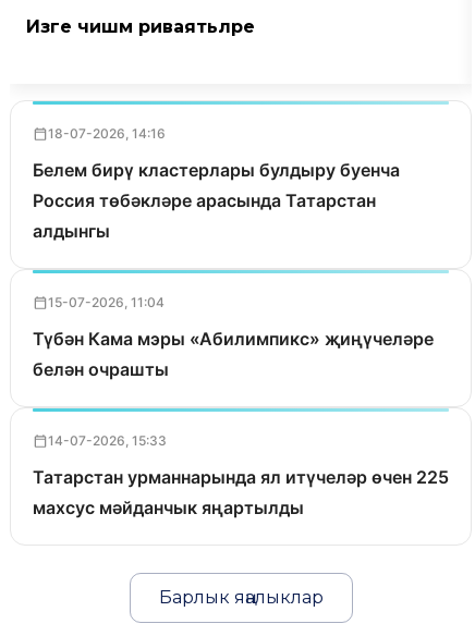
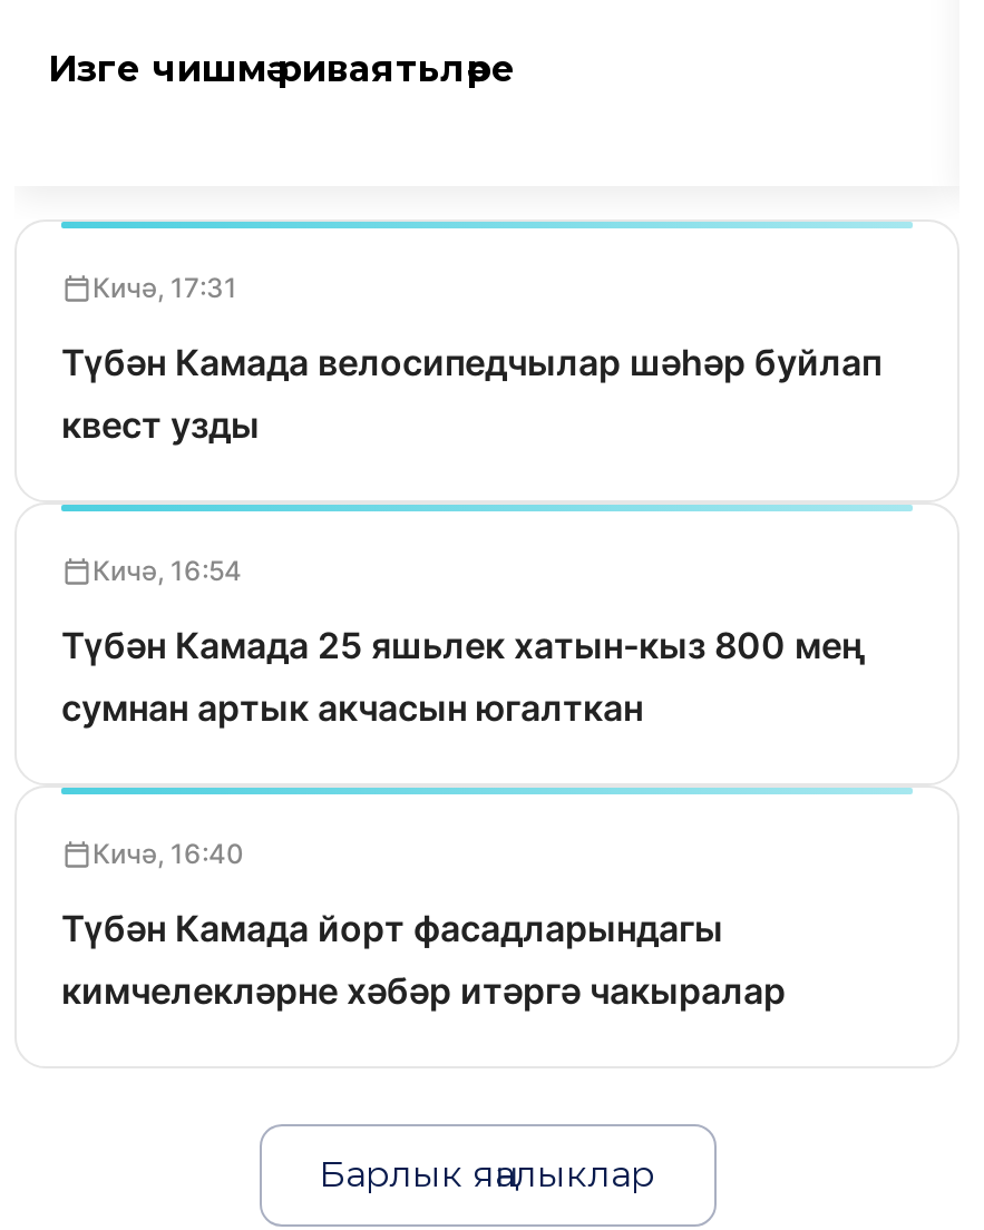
[48,125,166,142] 18-07-2026, 14:16 -> [92,271,237,304] Кичә, 17:31
[33,159,400,242] Белем бирү кластерлары булдыру буенча | Россия төбәкләре арасында Татарстан | алдынгы -> [61,340,881,447] Түбән Камада велосипедчылар шәһәр буйлап | квест узды
[48,294,165,310] 15-07-2026, 11:04 -> [92,554,242,587] Кичә, 16:54
[33,328,434,380] Түбән Кама мэры «Абилимпикс» җиңүчеләре | белән очрашты -> [61,623,866,730] Түбән Камада 25 яшьлек хатын-кыз 800 мең | сумнан артык акчасын югалткан
[48,432,167,449] 14-07-2026, 15:33 -> [92,837,244,870] Кичә, 16:40
[33,466,449,518] Татарстан урманнарында ял итүчеләр өчен 225 | махсус мәйданчык яңартылды -> [61,906,786,1013] Түбән Камада йорт фасадларындагы | кимчелекләрне хәбәр итәргә чакыралар

